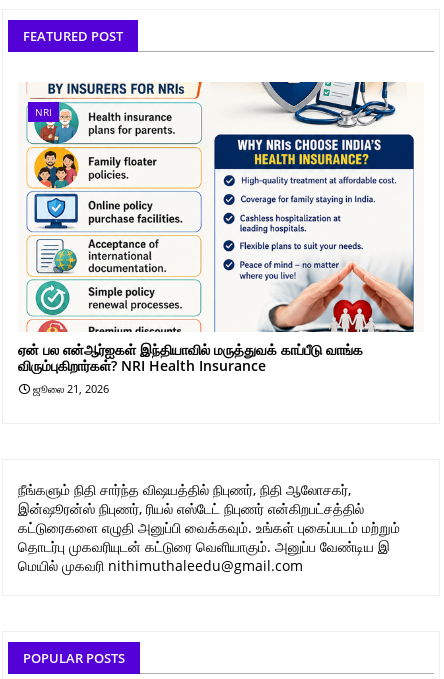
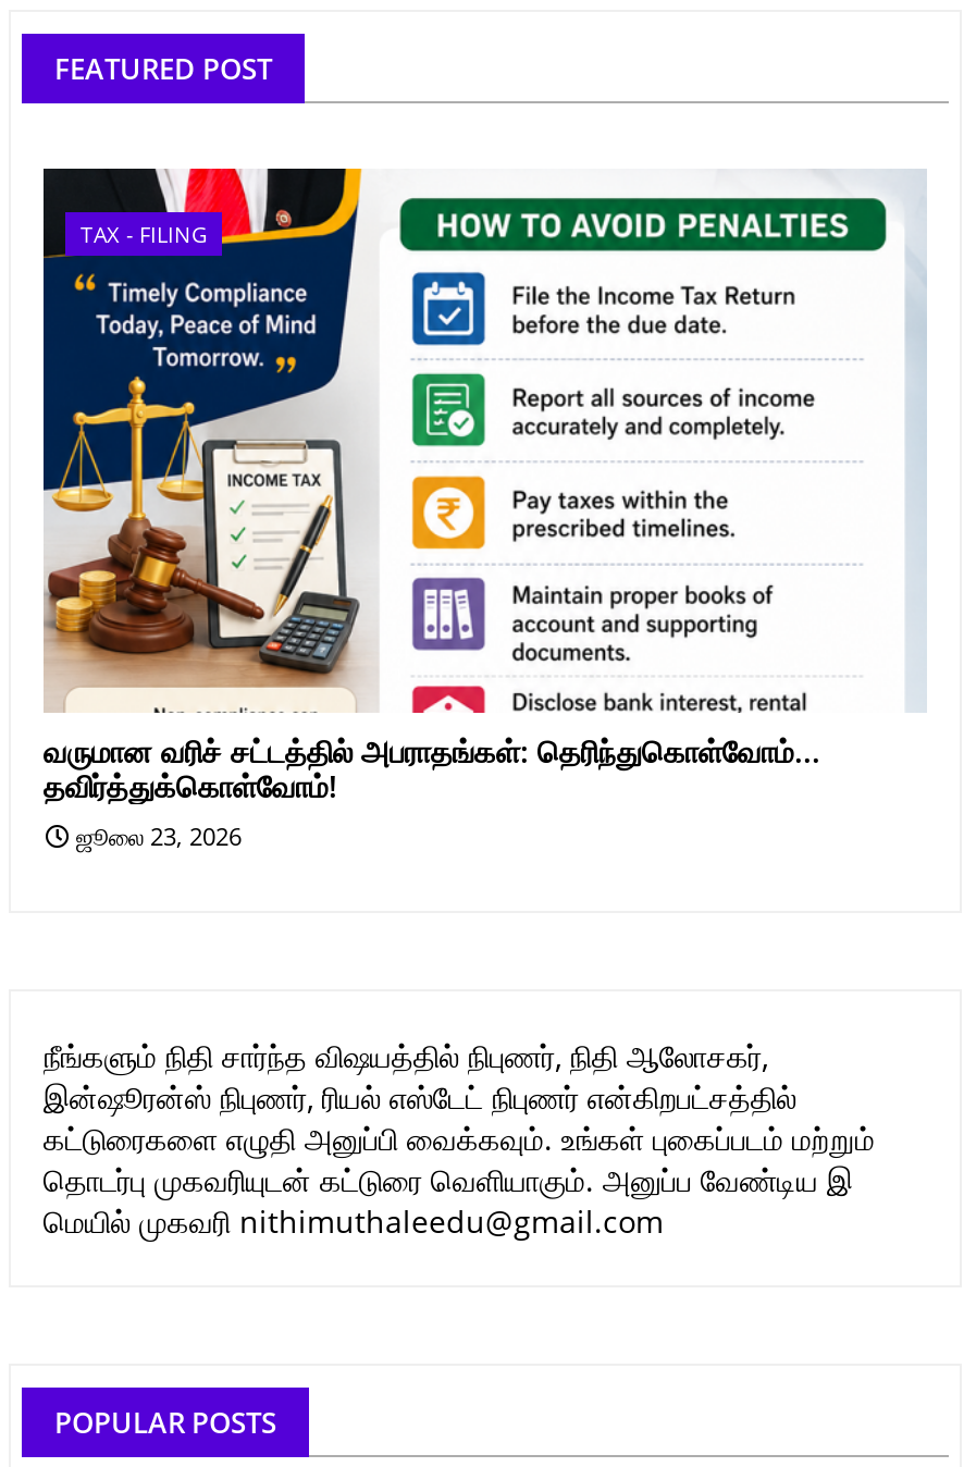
[18,81,423,333] [image] | NRI -> [41,167,927,713] [image] | TAX - FILING
[18,340,363,396] ஏன் பல என்ஆர்ஐகள் இந்தியாவில் மருத்துவக் காப்பீடு வாங்க | விரும்புகிறார்கள்? NRI Health Insurance | ஜூலை 21, 2026 -> [44,730,820,851] வருமான வரிச் சட்டத்தில் அபராதங்கள்: தெரிந்துகொள்வோம்... | தவிர்த்துக்கொள்வோம்! | ஜூலை 23, 2026

